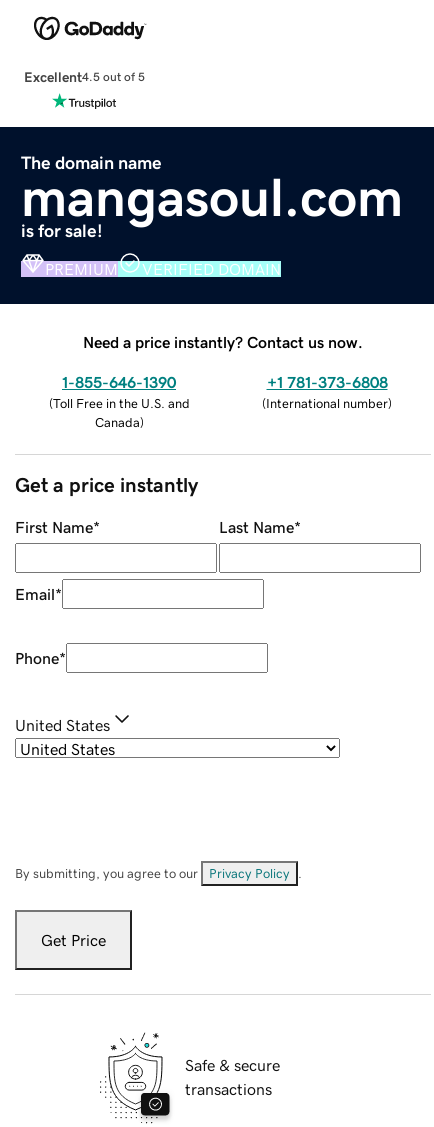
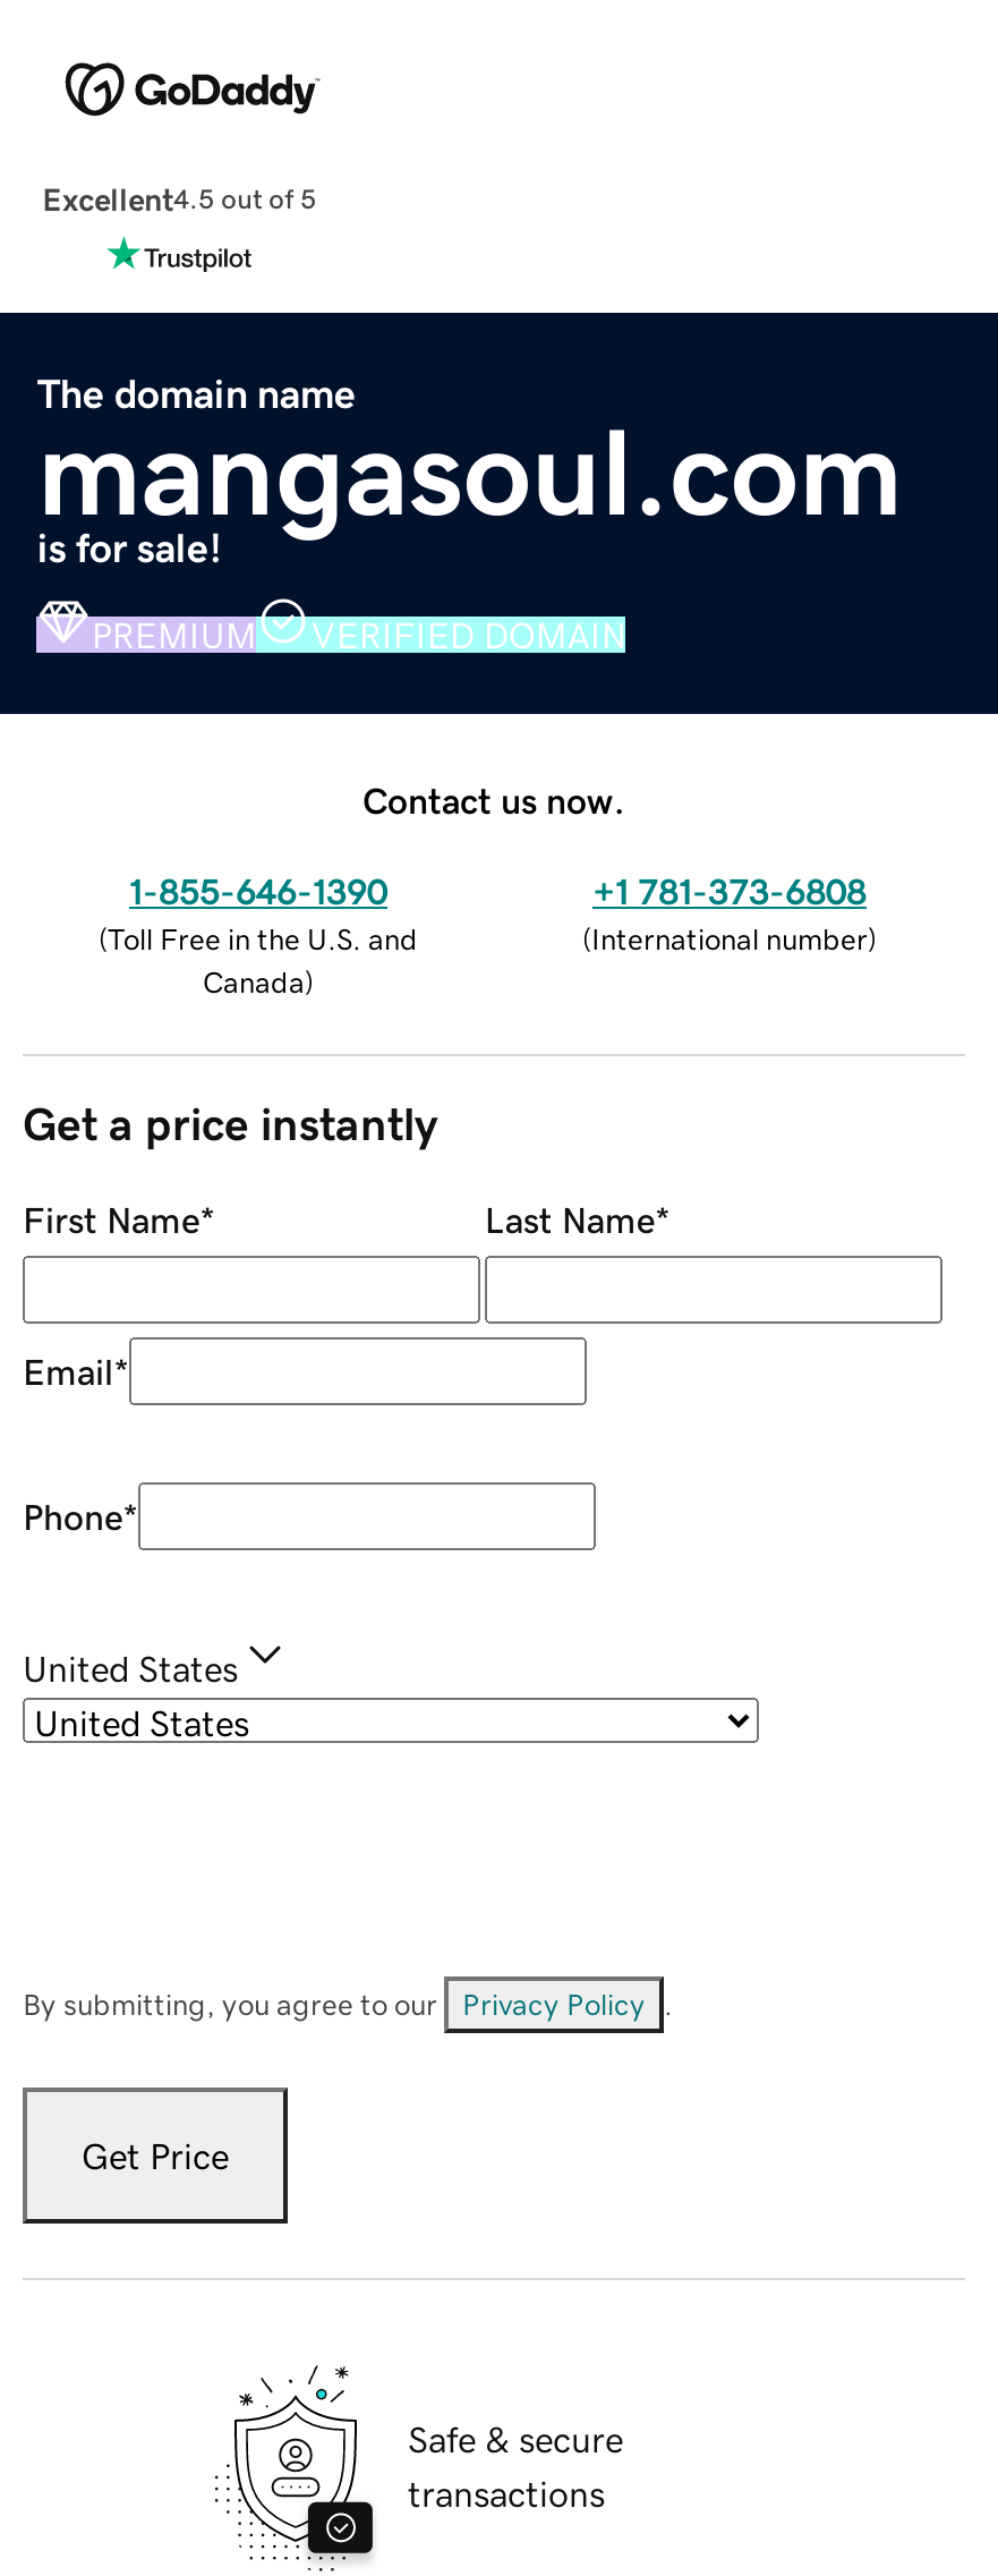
[83,334,363,350] Need a price instantly? Contact us now. -> [362,781,625,817] Contact us now.

